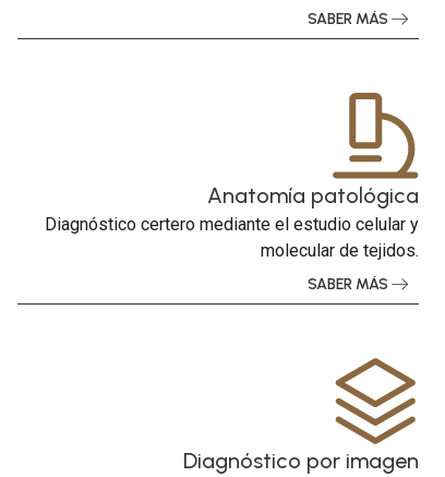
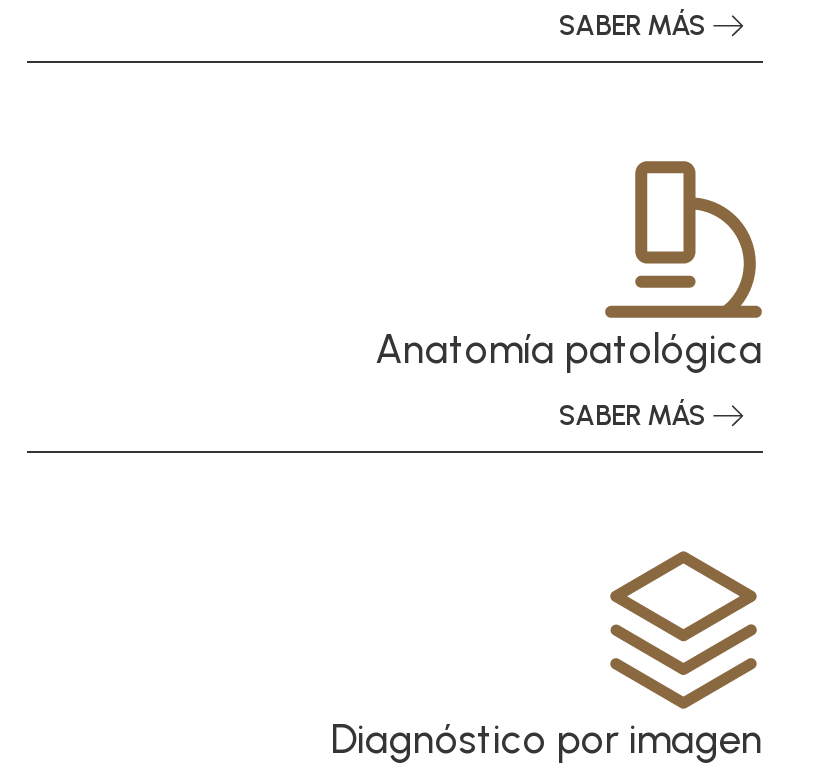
[45,214,419,261] Diagnóstico certero mediante el estudio celular y | molecular de tejidos. -> none

